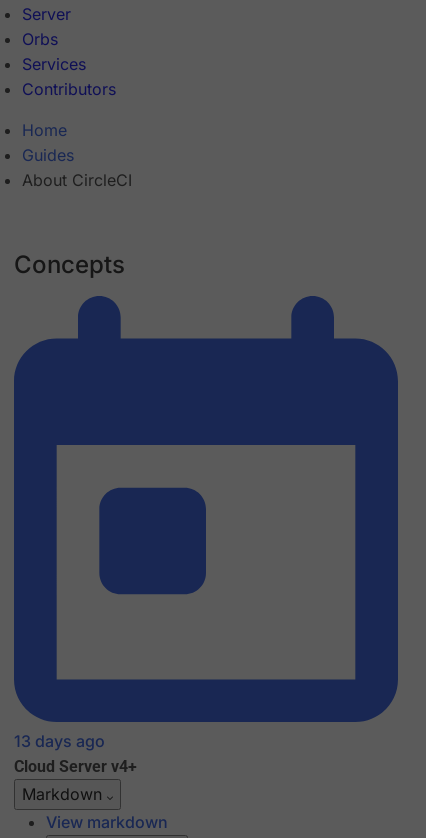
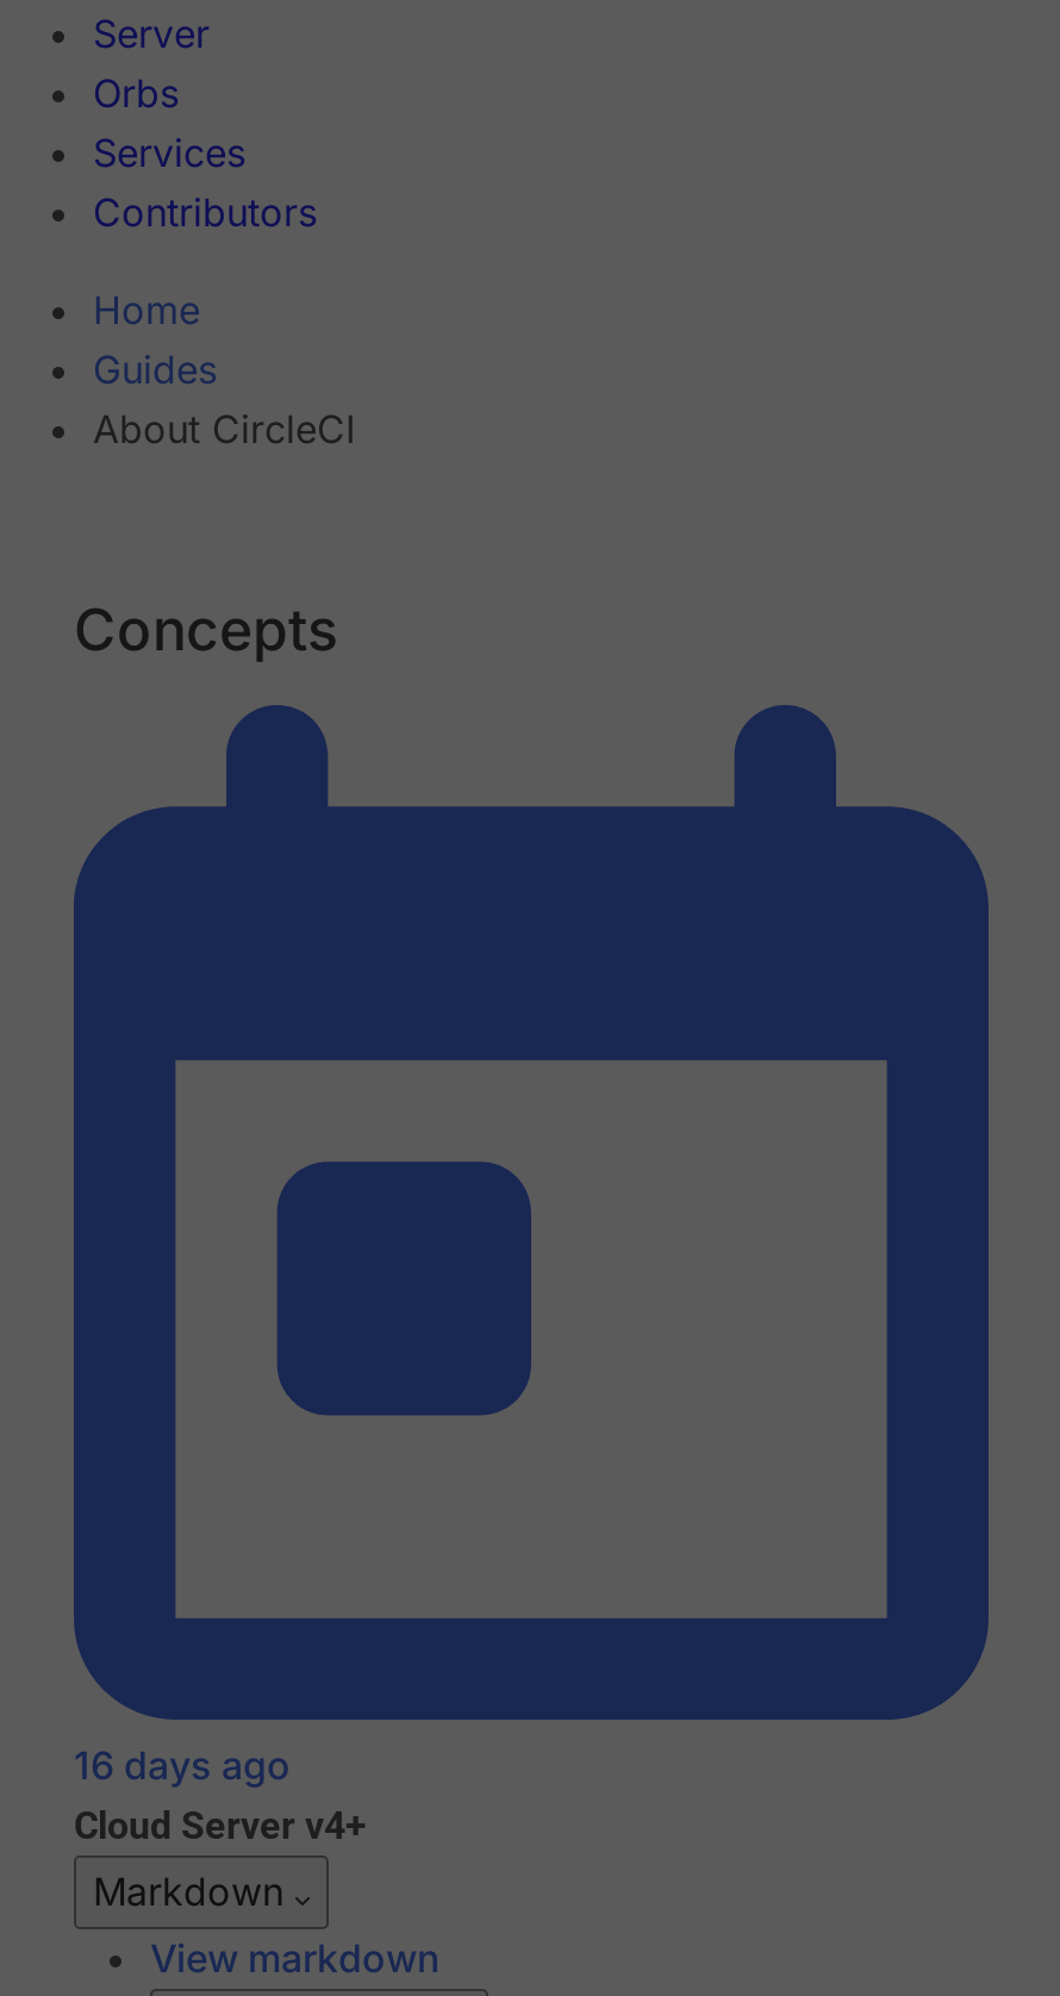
[14,731,105,751] 13 days ago -> [74,1742,291,1790] 16 days ago

